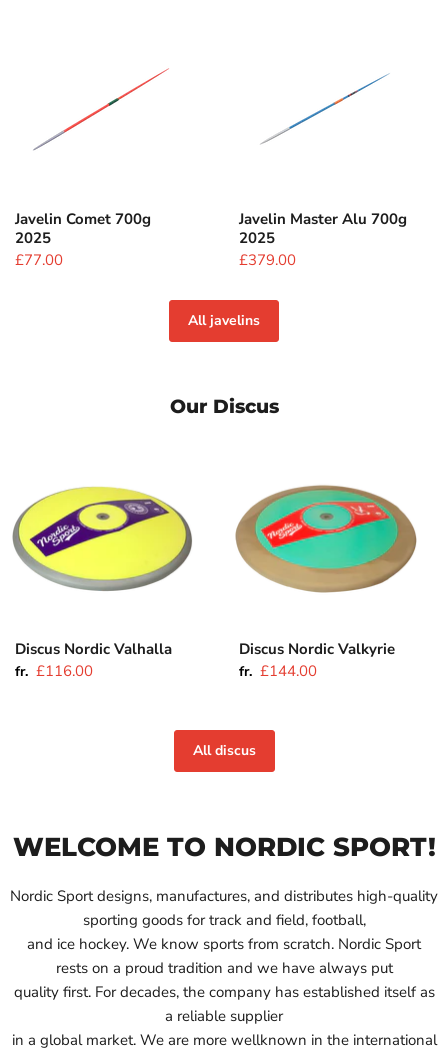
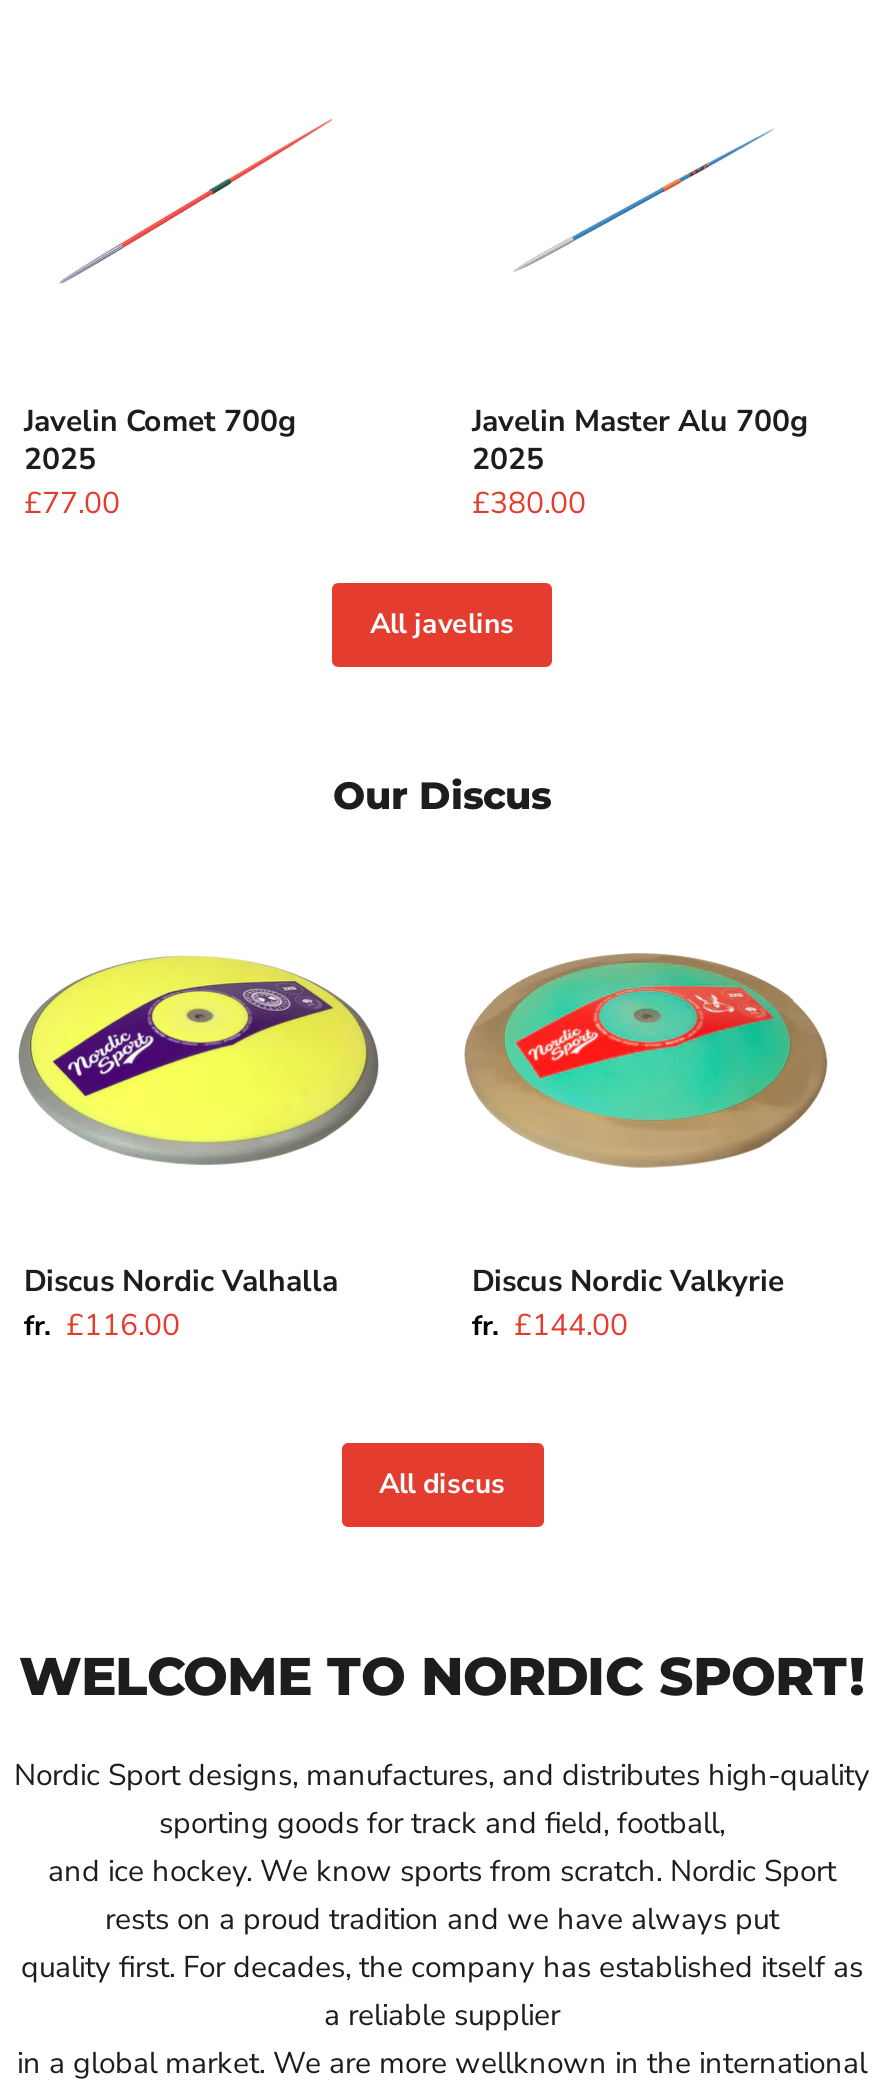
[239,250,296,270] £379.00 -> [472,483,586,523] £380.00

